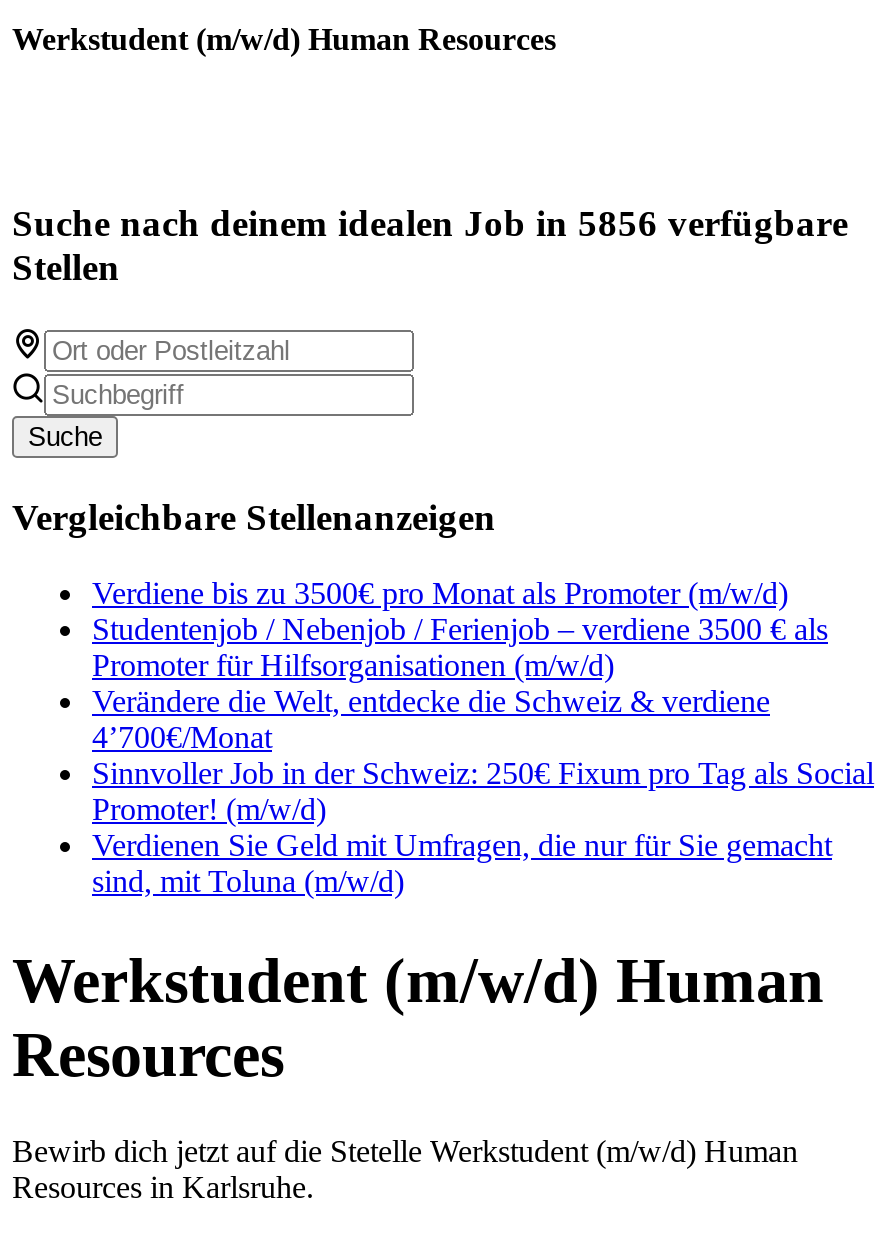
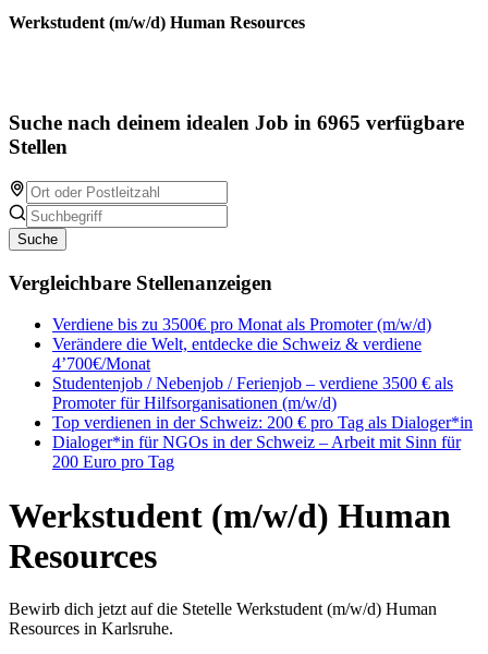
[12,202,848,244] Suche nach deinem idealen Job in 5856 verfügbare -> [9,111,464,134] Suche nach deinem idealen Job in 6965 verfügbare
moved [92,613,828,683] -> [52,374,453,412]: Studentenjob / Nebenjob / Ferienjob – verdiene 3500 € als | Promoter für Hilfsorganisationen (m/w/d)
moved [92,685,770,755] -> [52,335,422,373]: Verändere die Welt, entdecke die Schweiz & verdiene | 4’700€/Monat
[92,757,874,899] Sinnvoller Job in der Schweiz: 250€ Fixum pro Tag als Social | Promoter! (m/w/d) | Verdienen Sie Geld mit Umfragen, die nur für Sie gemacht | sind, mit Toluna (m/w/d) -> [52,414,473,471] Top verdienen in der Schweiz: 200 € pro Tag als Dialoger*in | Dialoger*in für NGOs in der Schweiz – Arbeit mit Sinn für | 200 Euro pro Tag

